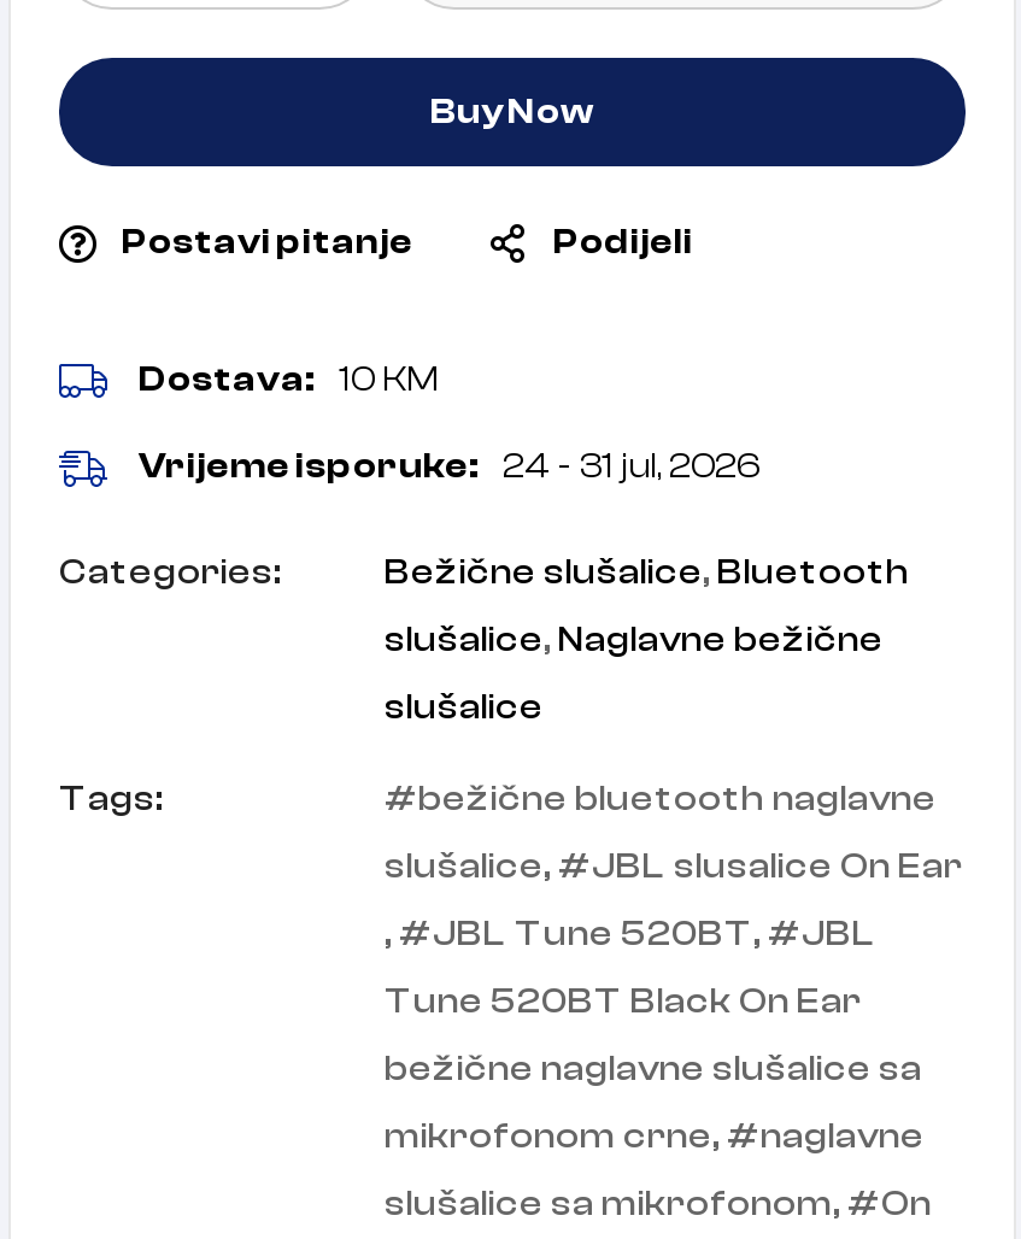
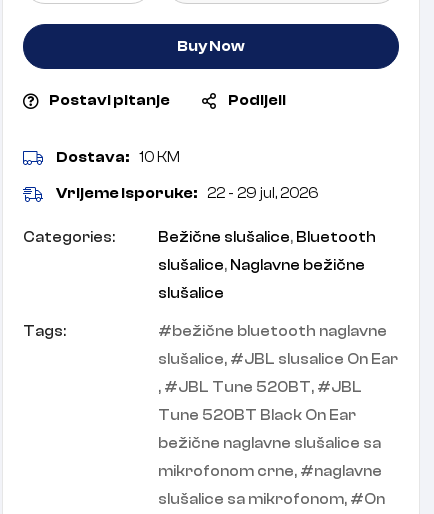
[139,445,763,486] Vrijeme isporuke: 24 - 31 jul, 2026 -> [56,185,319,202] Vrijeme isporuke: 22 - 29 jul, 2026

